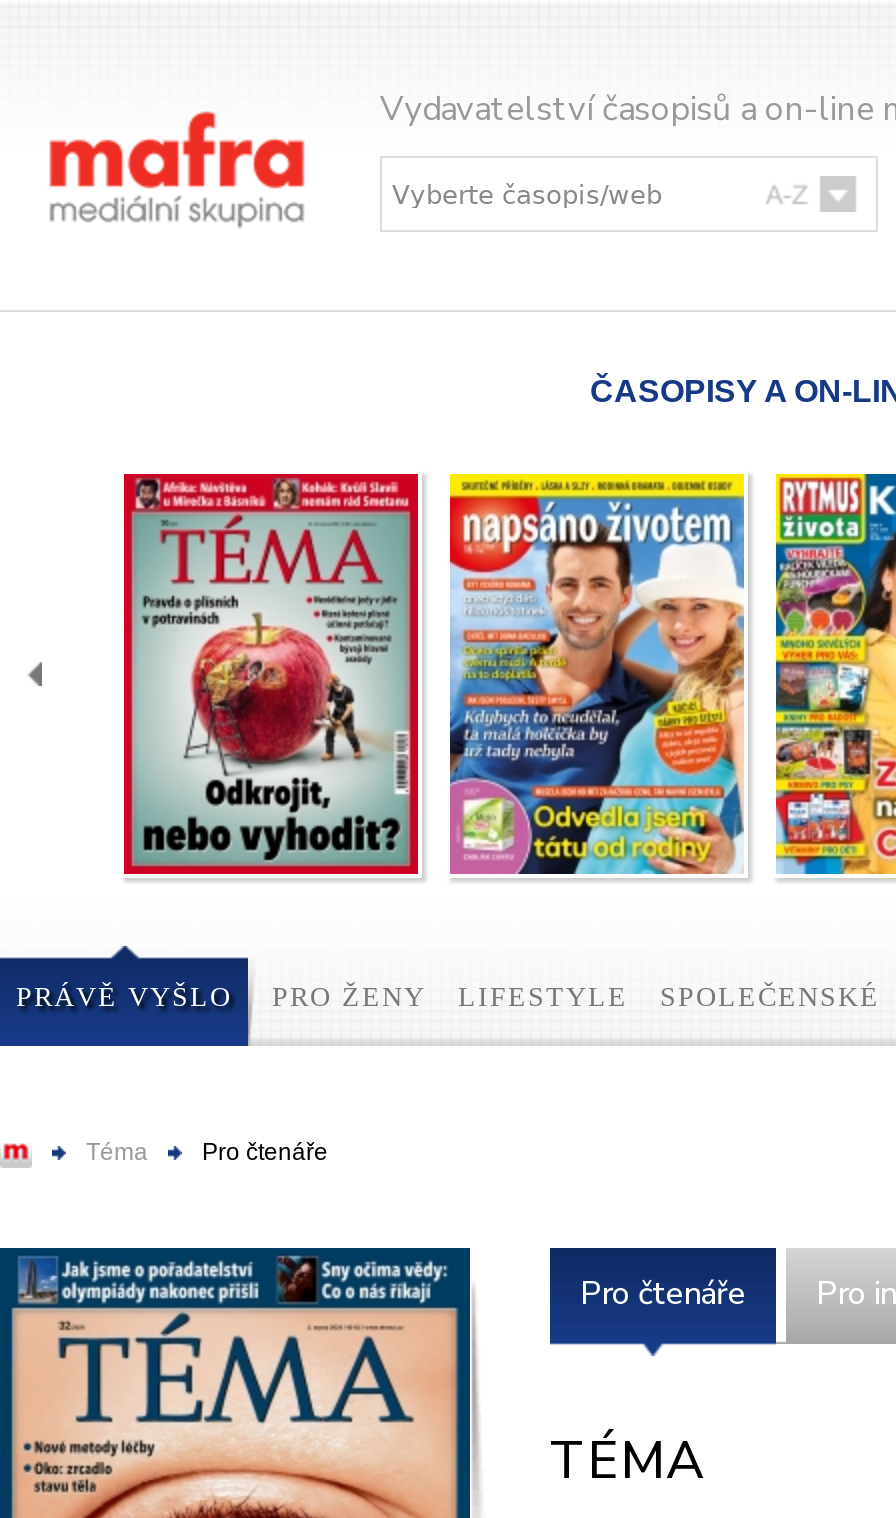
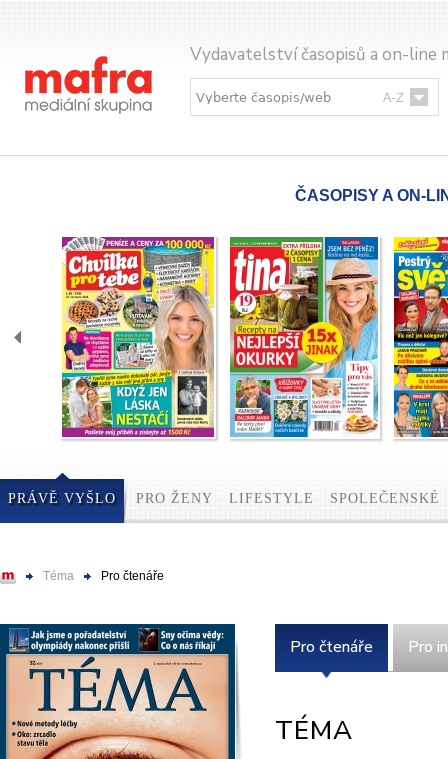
[122,472,428,876] [image] -> [61,236,217,440] [image]
[448,472,756,876] [image] -> [225,236,381,440] [image]
[774,472,890,876] [image] -> [388,236,445,438] [image]

